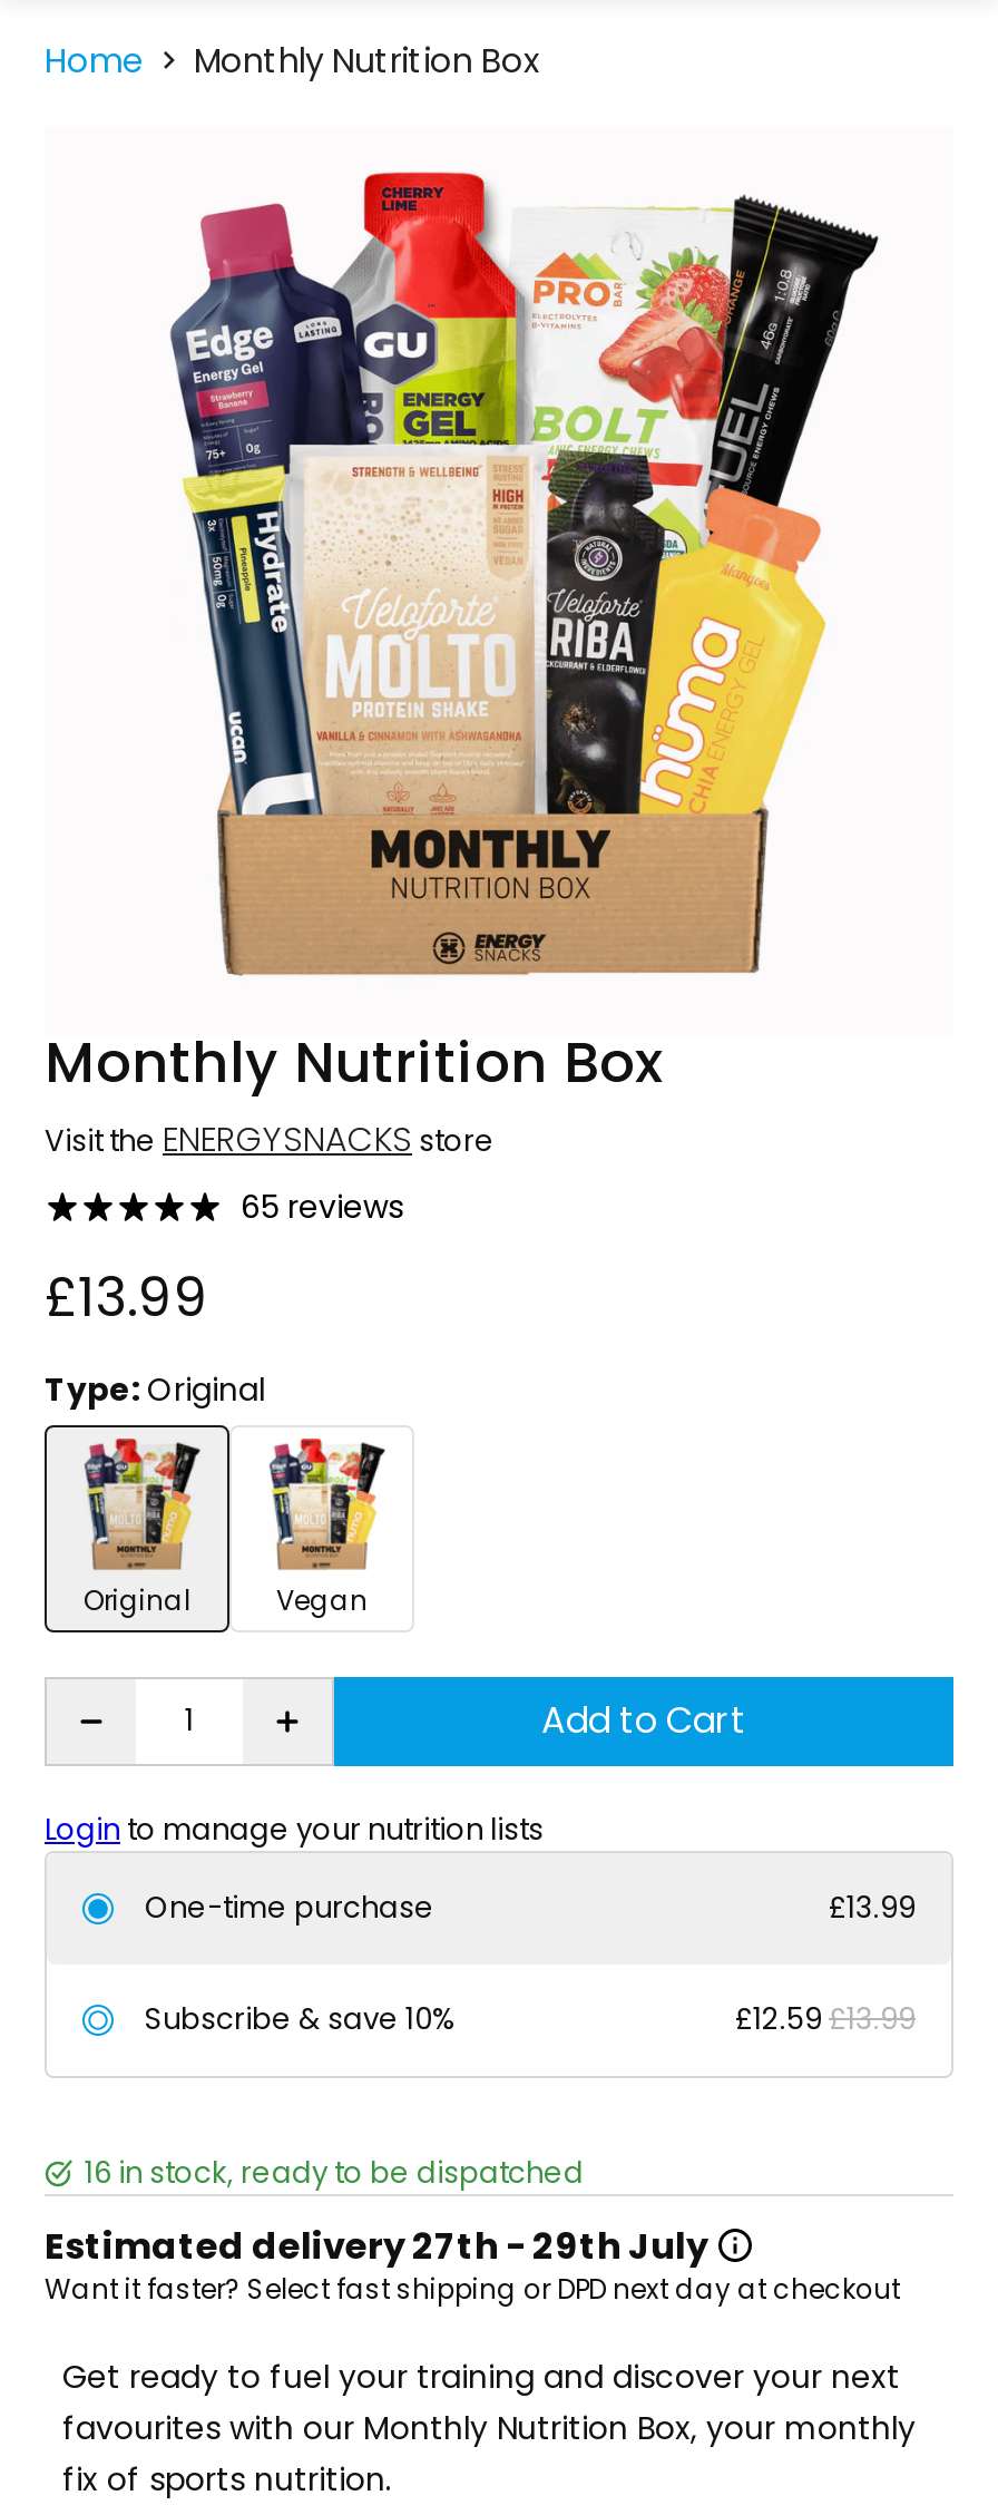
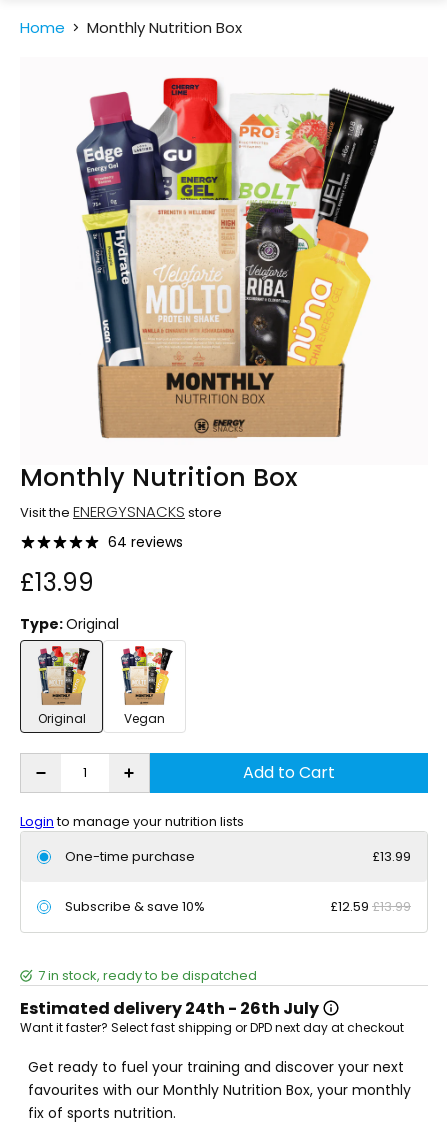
[241,1184,403,1229] 65 reviews -> [108,532,183,552] 64 reviews
[85,2151,584,2194] 16 in stock, ready to be dispatched -> [38,966,257,985] 7 in stock, ready to be dispatched
[45,2220,708,2272] Estimated delivery 27th - 29th July -> [20,997,319,1020] Estimated delivery 24th - 26th July

